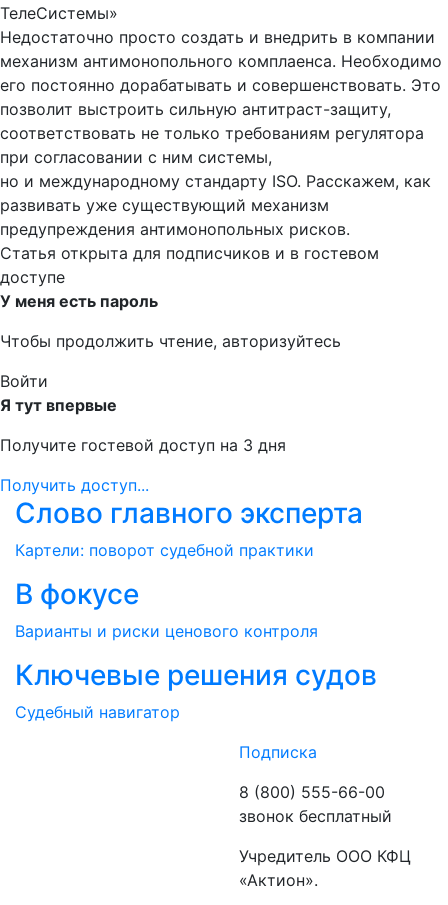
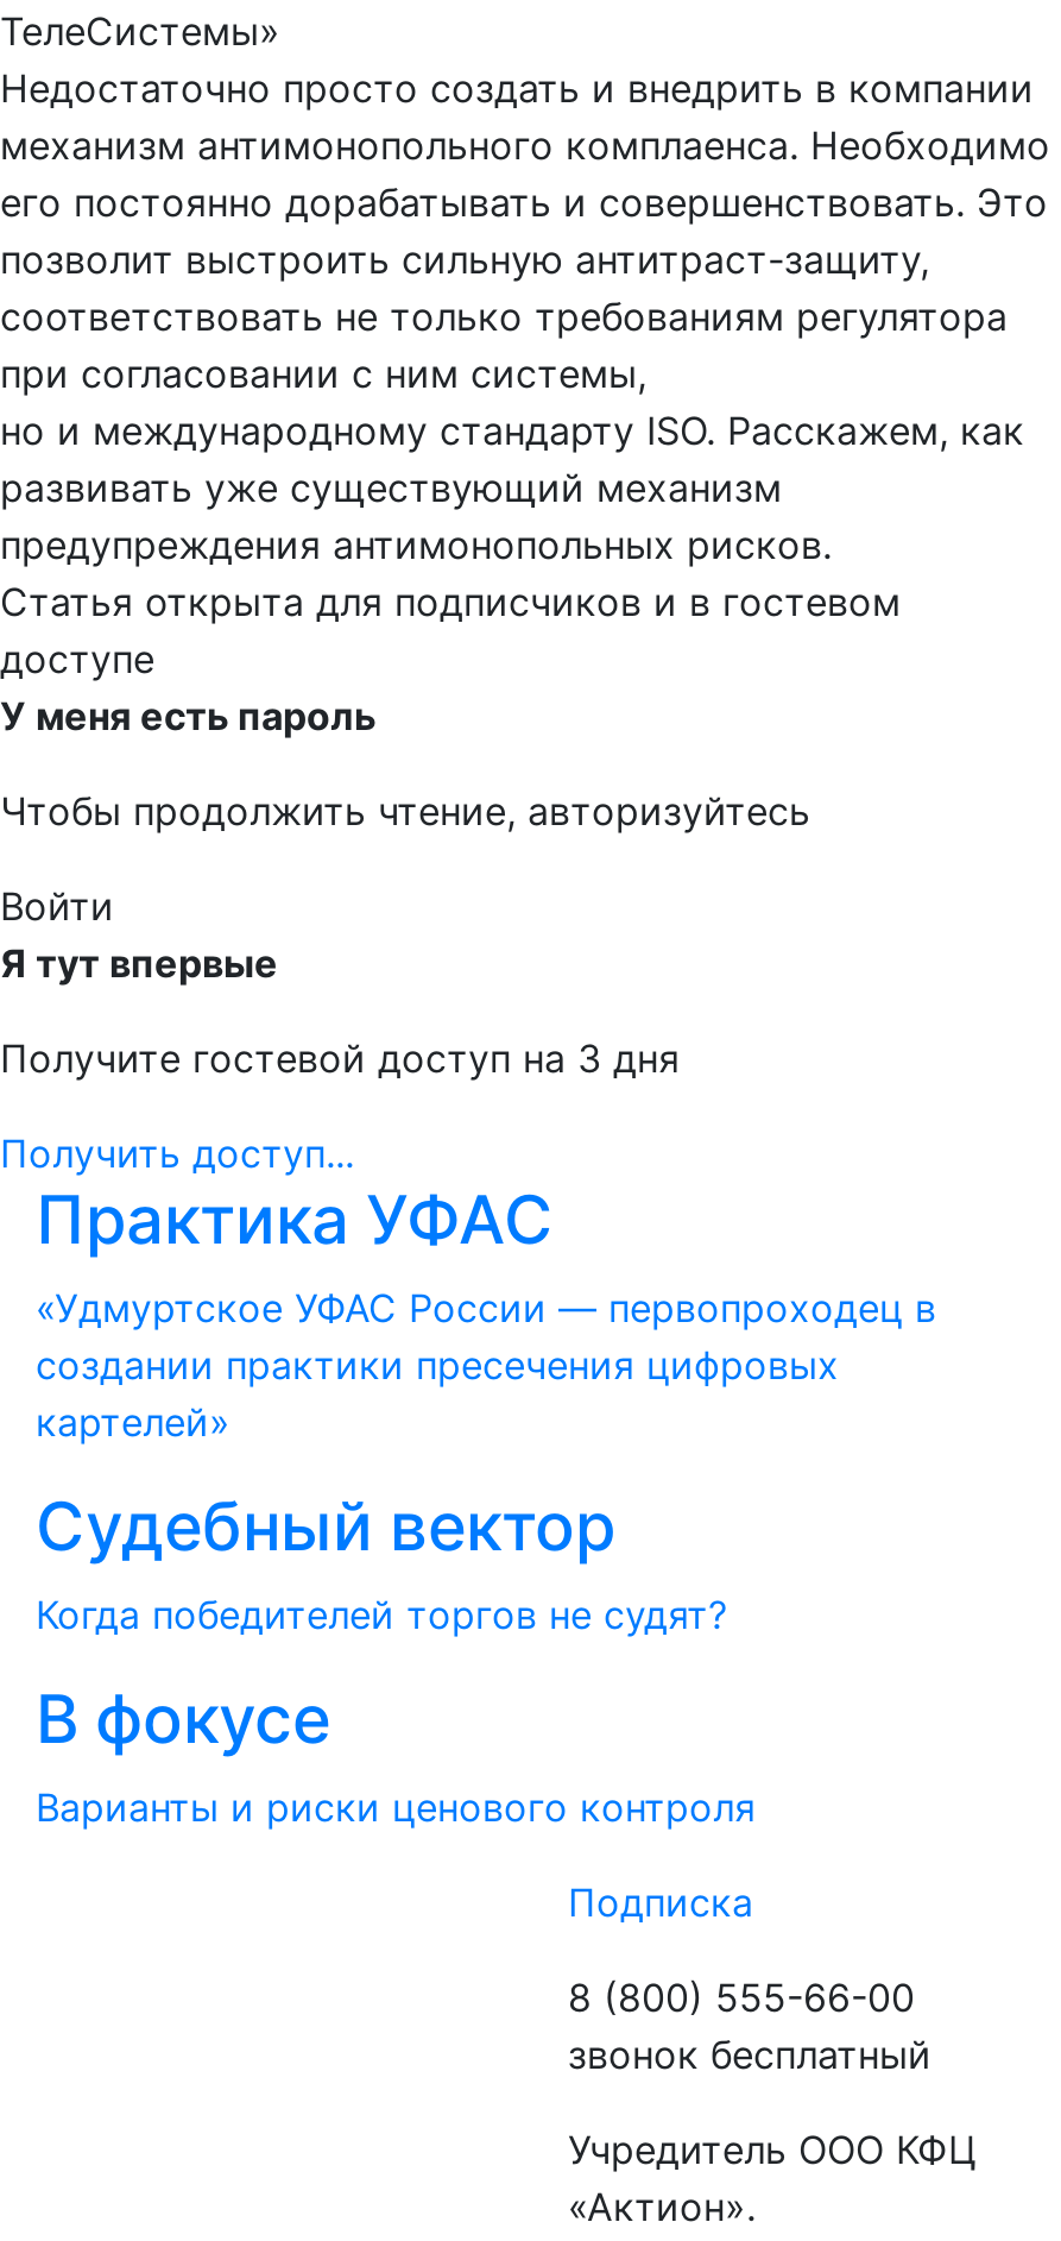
[15,496,363,560] Слово главного эксперта | Картели: поворот судебной практики -> [36,1179,936,1638] Практика УФАС | «Удмуртское УФАС России — первопроходец в | создании практики пресечения цифровых | картелей» | Судебный вектор | Когда победителей торгов не судят?
moved [15,577,318,641] -> [36,1679,756,1831]: В фокусе | Варианты и риски ценового контроля
[15,658,377,722] Ключевые решения судов | Судебный навигатор -> none

